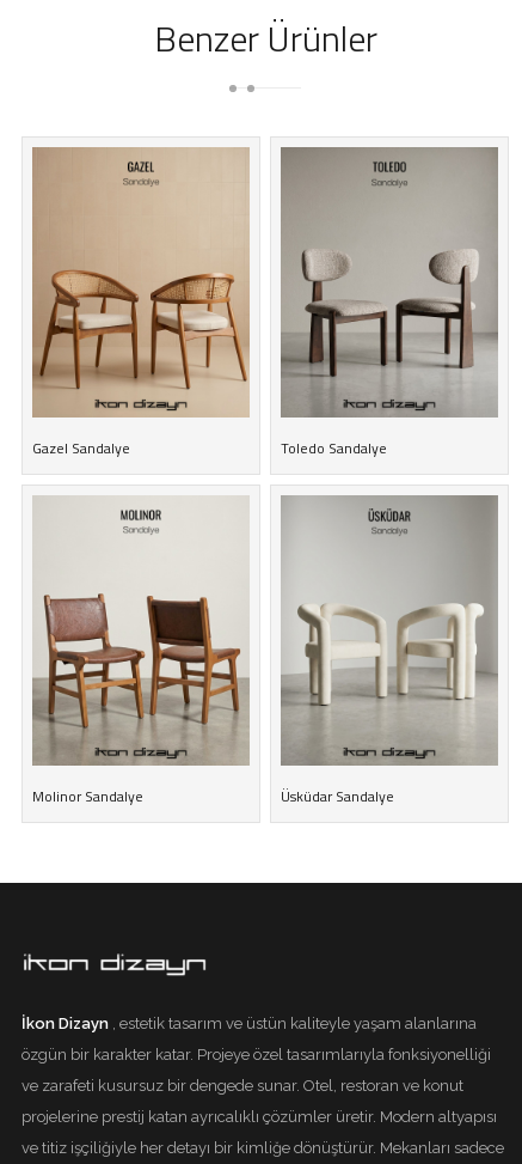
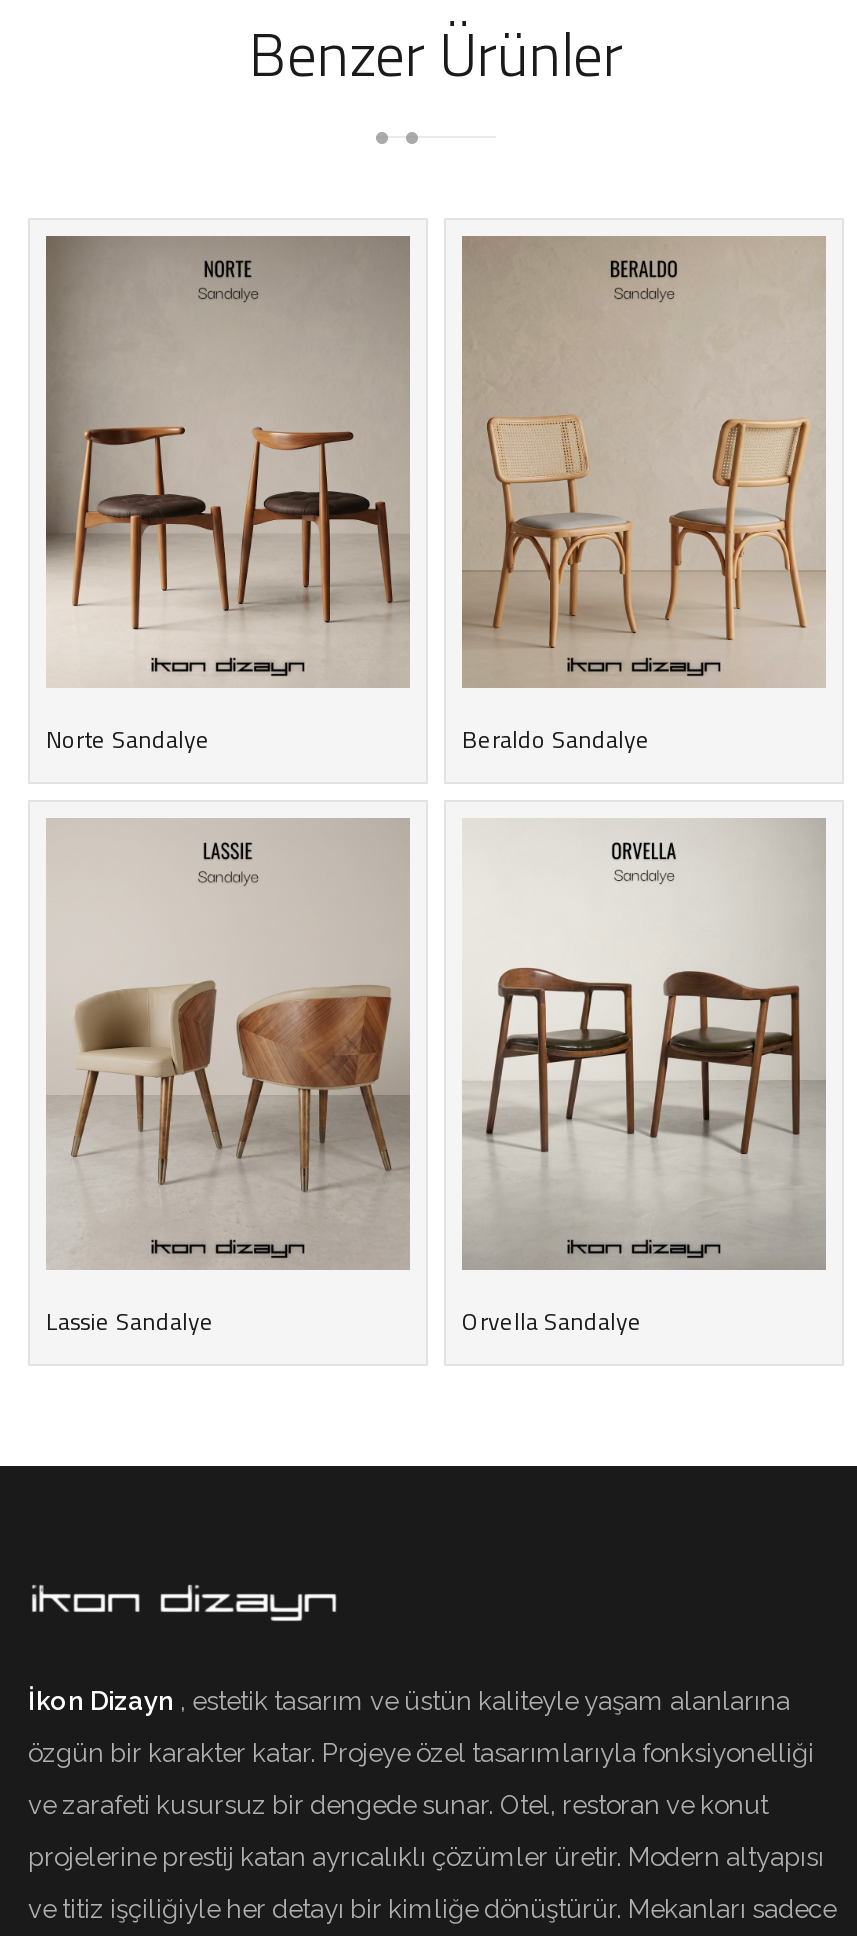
[32,147,250,460] [image] | Gazel Sandalye -> [46,236,410,758] [image] | Norte Sandalye
[281,148,498,460] [image] | Toledo Sandalye -> [462,240,824,758] [image] | Beraldo Sandalye
[32,498,248,808] [image] | Molinor Sandalye -> [46,820,410,1340] [image] | Lassie Sandalye
[281,495,496,808] [image] | Üsküdar Sandalye -> [462,820,820,1340] [image] | Orvella Sandalye

